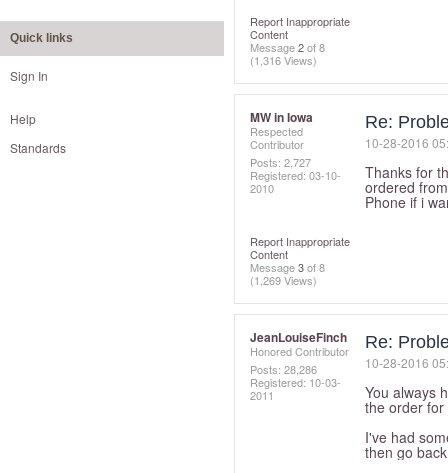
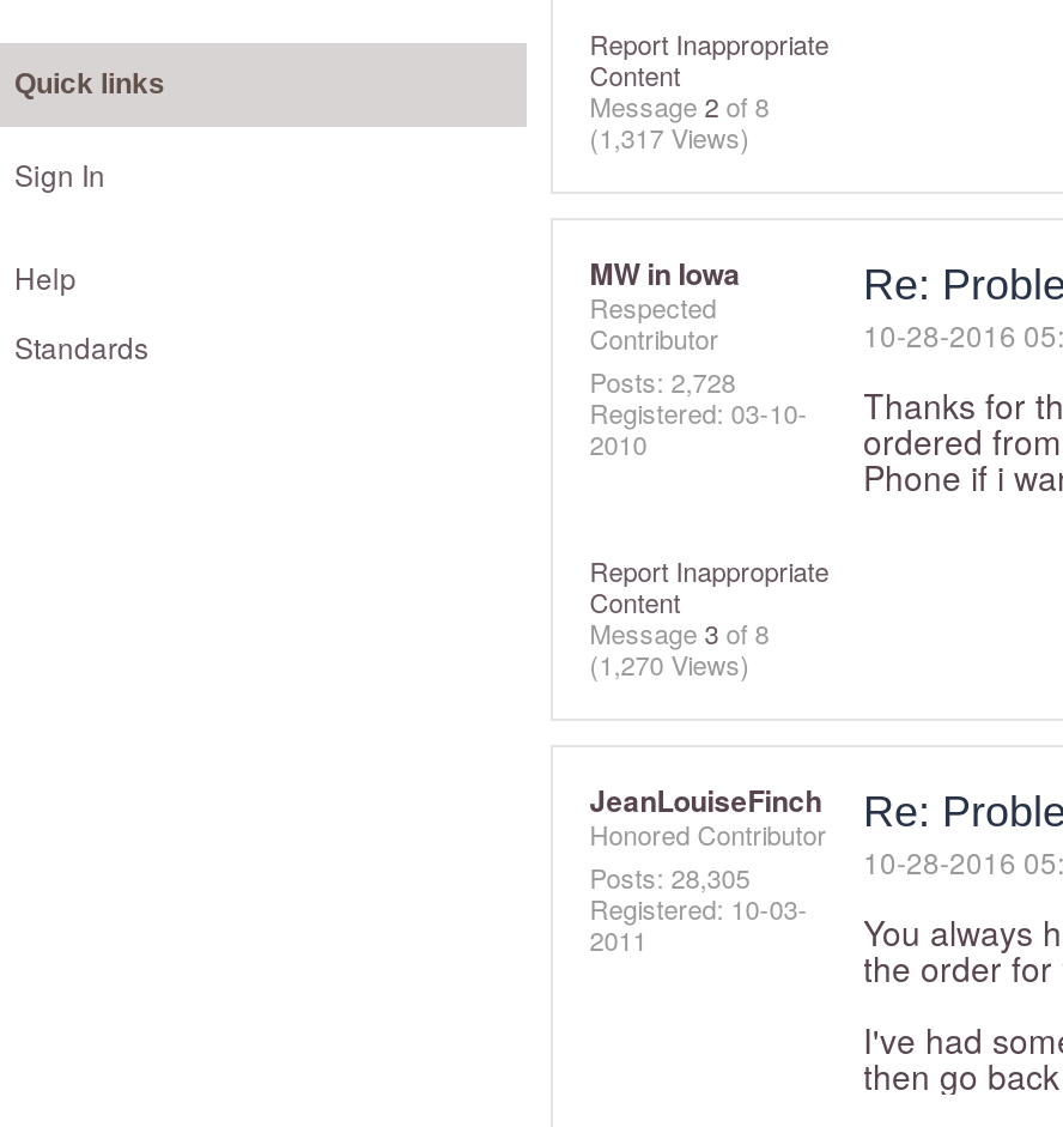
[250,52,317,68] (1,316 Views) -> [589,117,750,156] (1,317 Views)
[250,154,311,170] Posts: 2,727 -> [589,362,735,400] Posts: 2,728
[250,272,317,288] (1,269 Views) -> [589,644,750,683] (1,270 Views)
[250,361,317,377] Posts: 28,286 -> [589,858,750,896] Posts: 28,305

